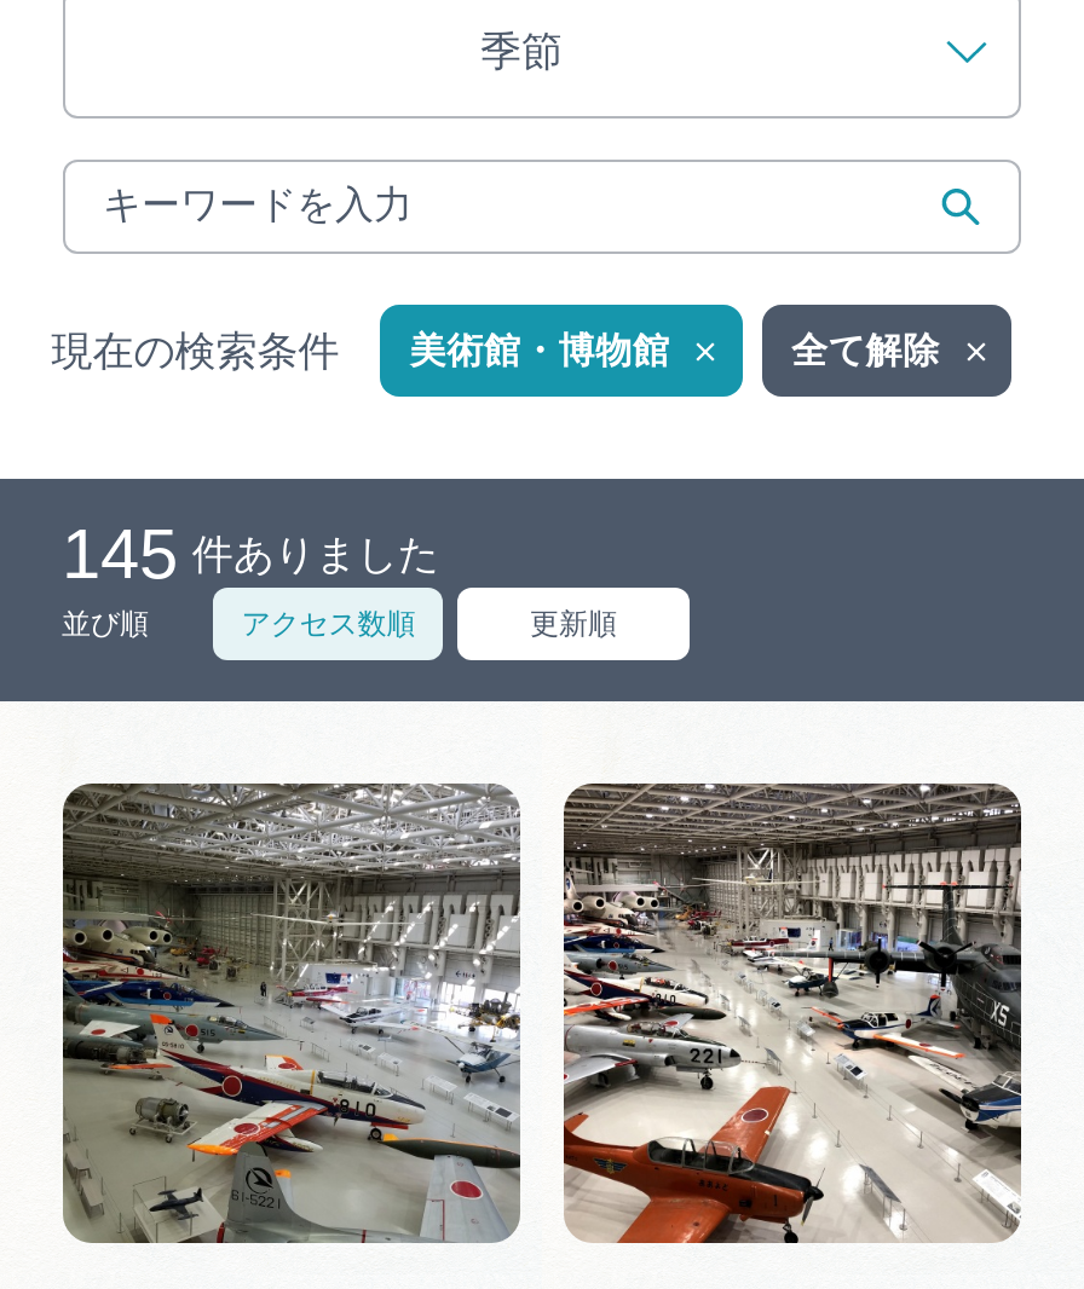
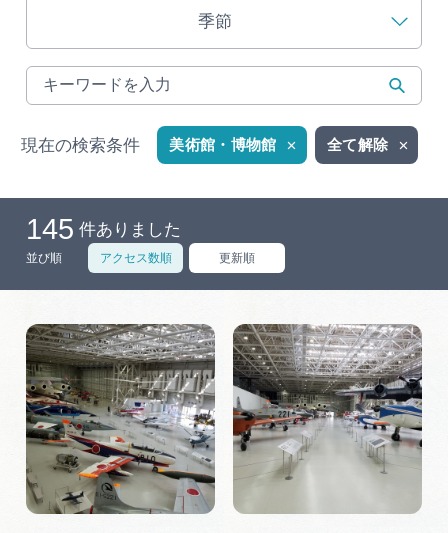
[561,781,1024,1245] [image] -> [232,324,422,514] [image]

